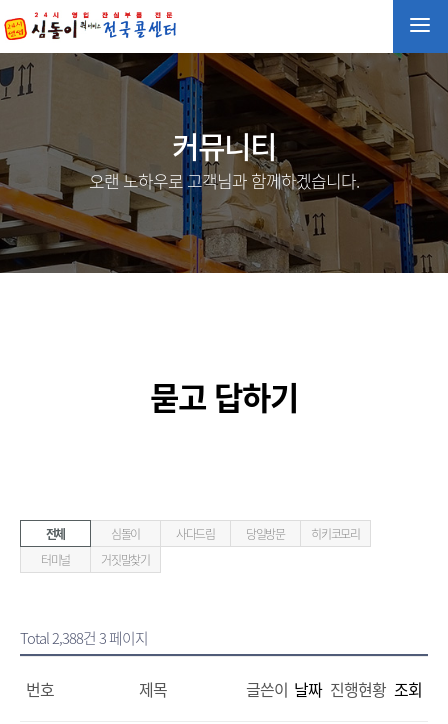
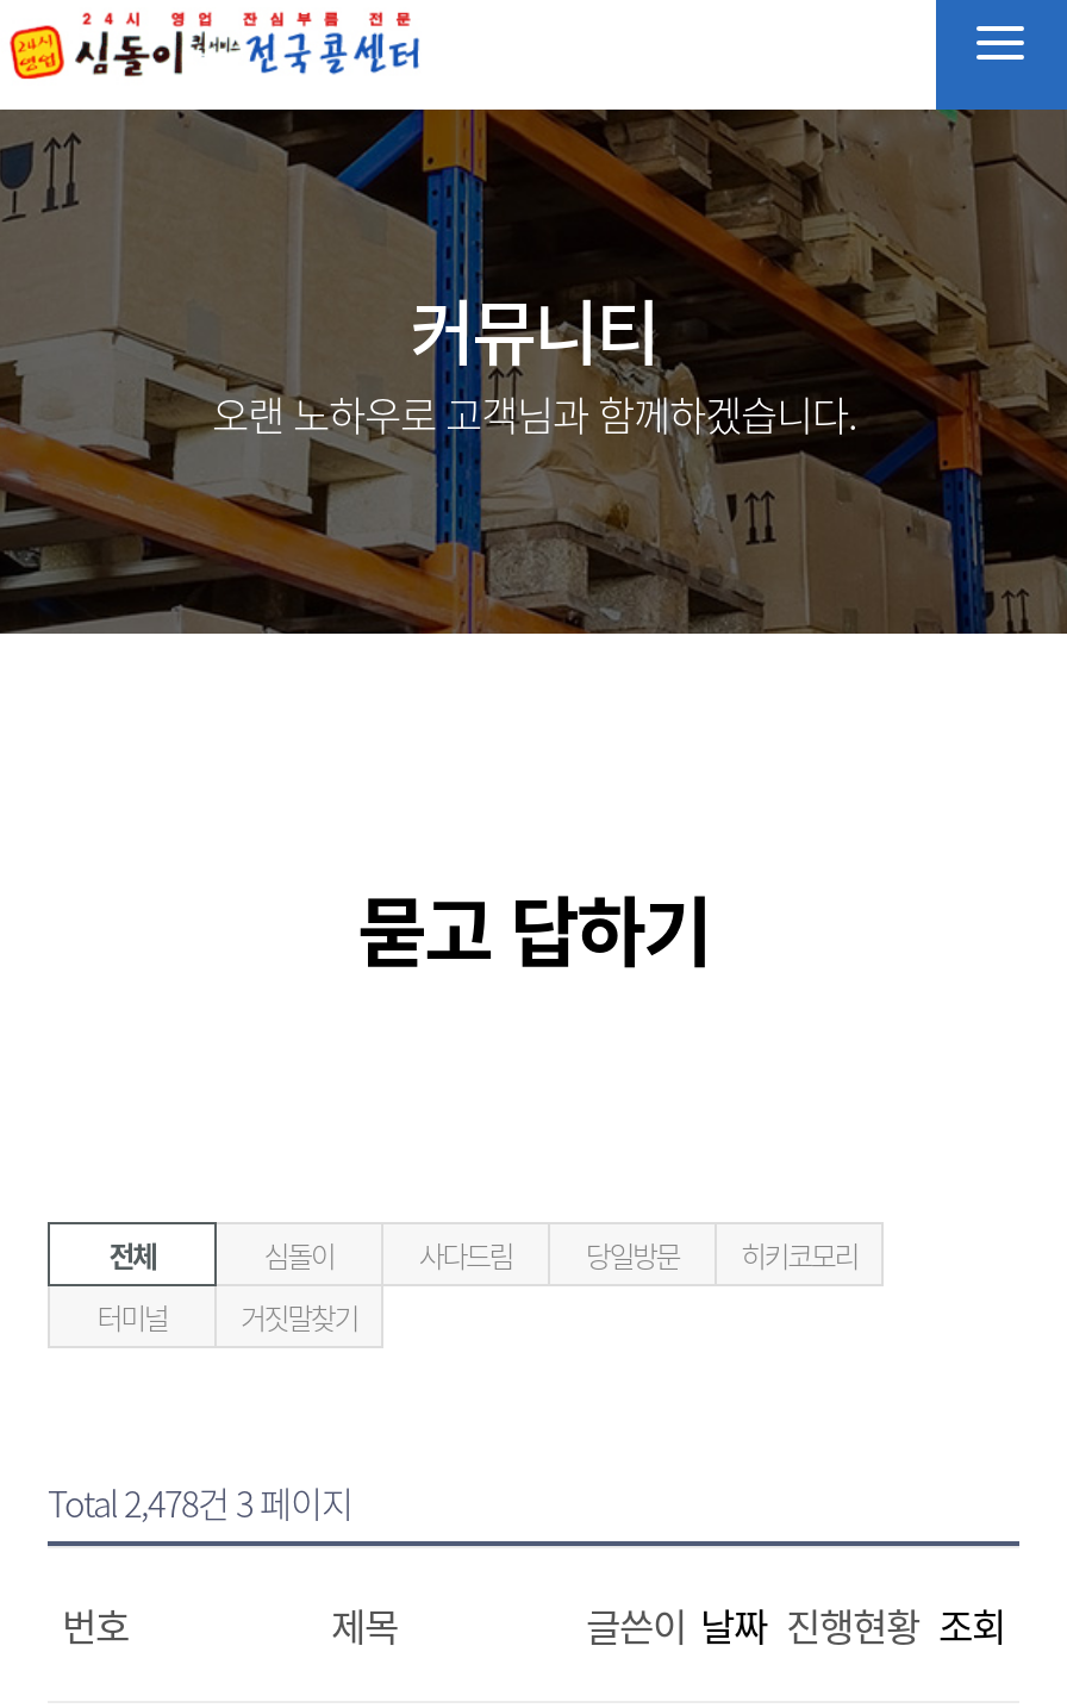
[20,626,148,648] Total 2,388건 3 페이지 -> [48,1476,352,1528] Total 2,478건 3 페이지

